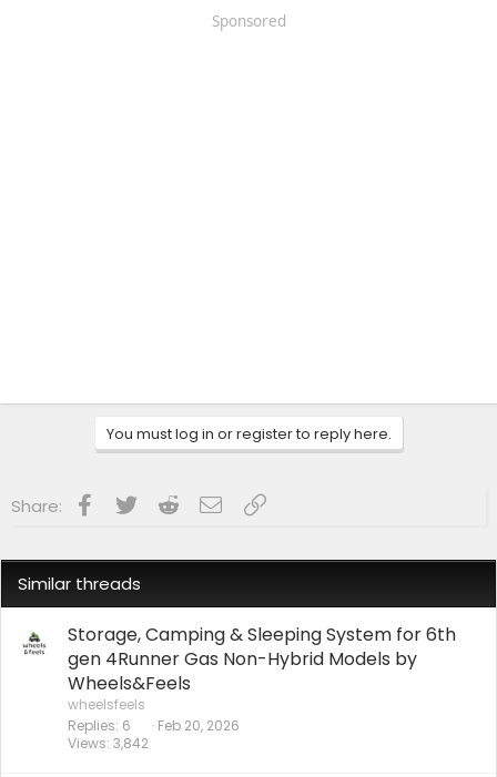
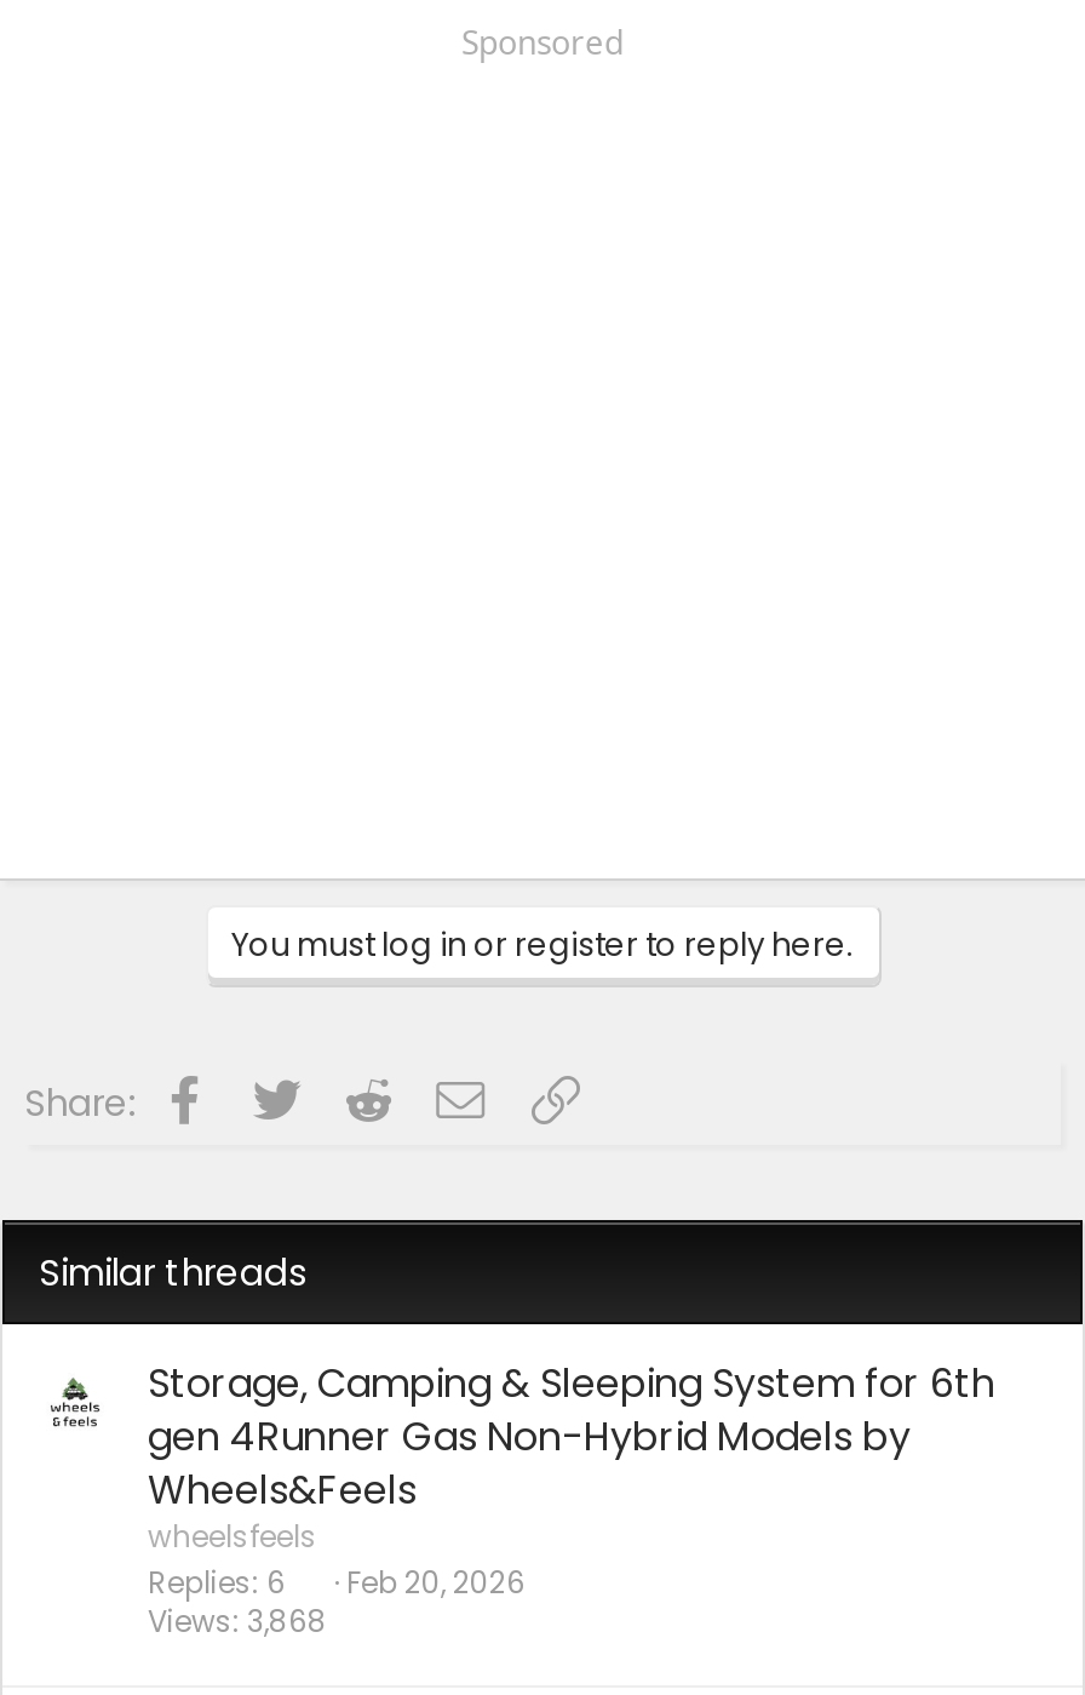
[68,733,149,752] Views 3,842 -> [148,1599,327,1640] Views 3,868

